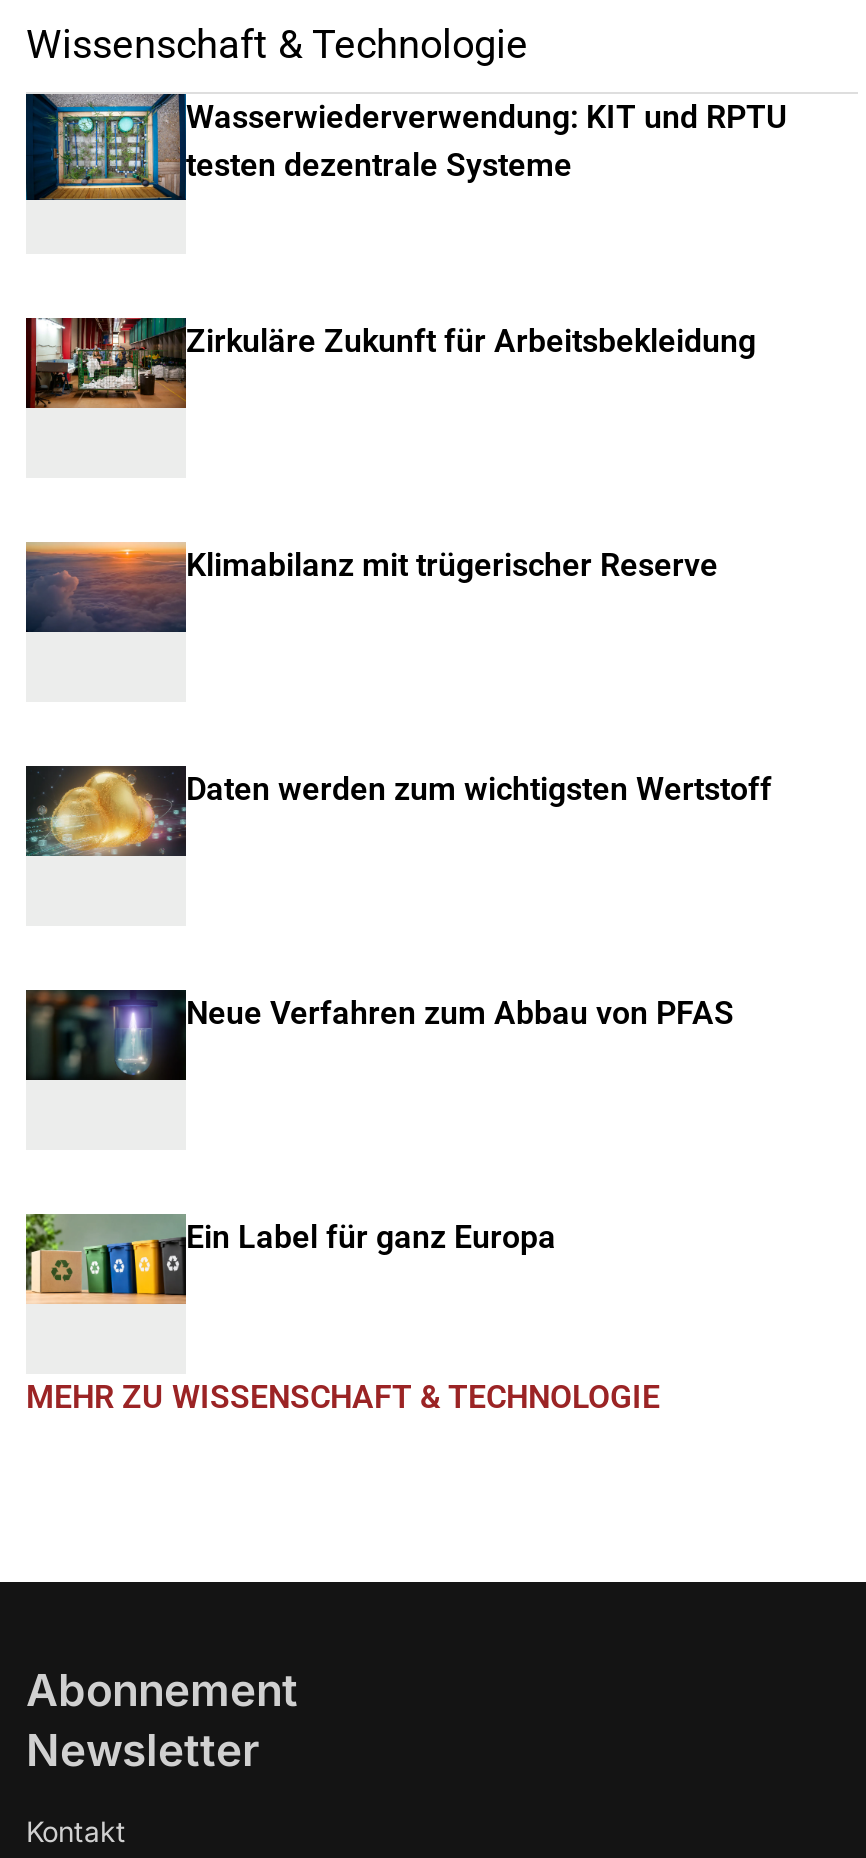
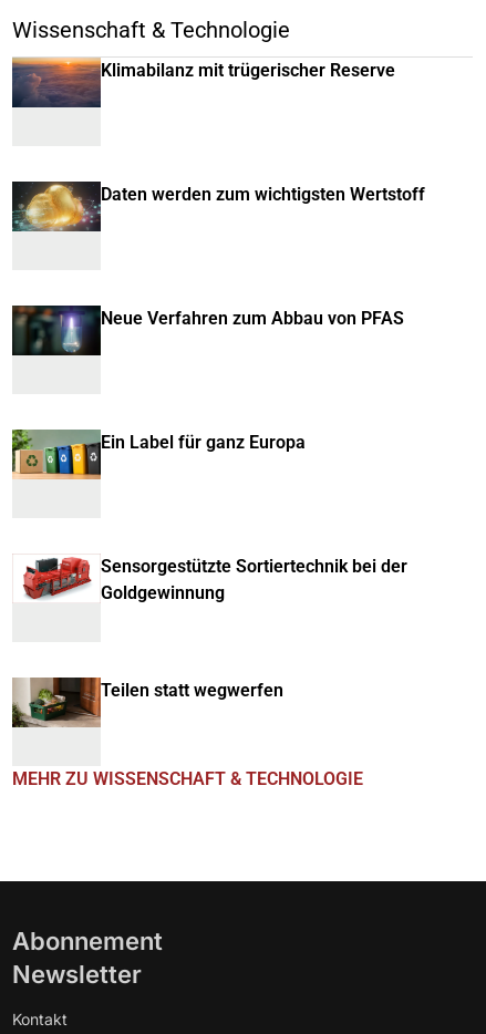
[24,92,788,202] [image] | Wasserwiederverwendung: KIT und RPTU | testen dezentrale Systeme -> none
[26,316,756,410] [image] | Zirkuläre Zukunft für Arbeitsbekleidung -> none
moved [24,542,772,1256] -> [11,58,425,453]: [image] | Klimabilanz mit trügerischer Reserve | Daten werden zum wichtigsten Wertstoff | Neue Verfahren zum Abbau von PFAS | Ein Label für ganz Europa
moved [22,1212,184,1306] -> [10,428,100,480]: [image]
none -> [11,676,283,728] [image] | Teilen statt wegwerfen
none -> [22,556,407,603] [image] | Sensorgestützte Sortiertechnik bei der | Goldgewinnung

